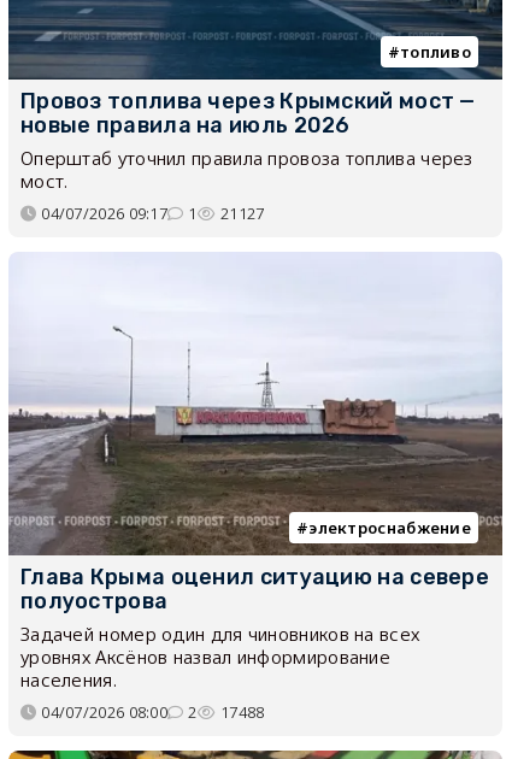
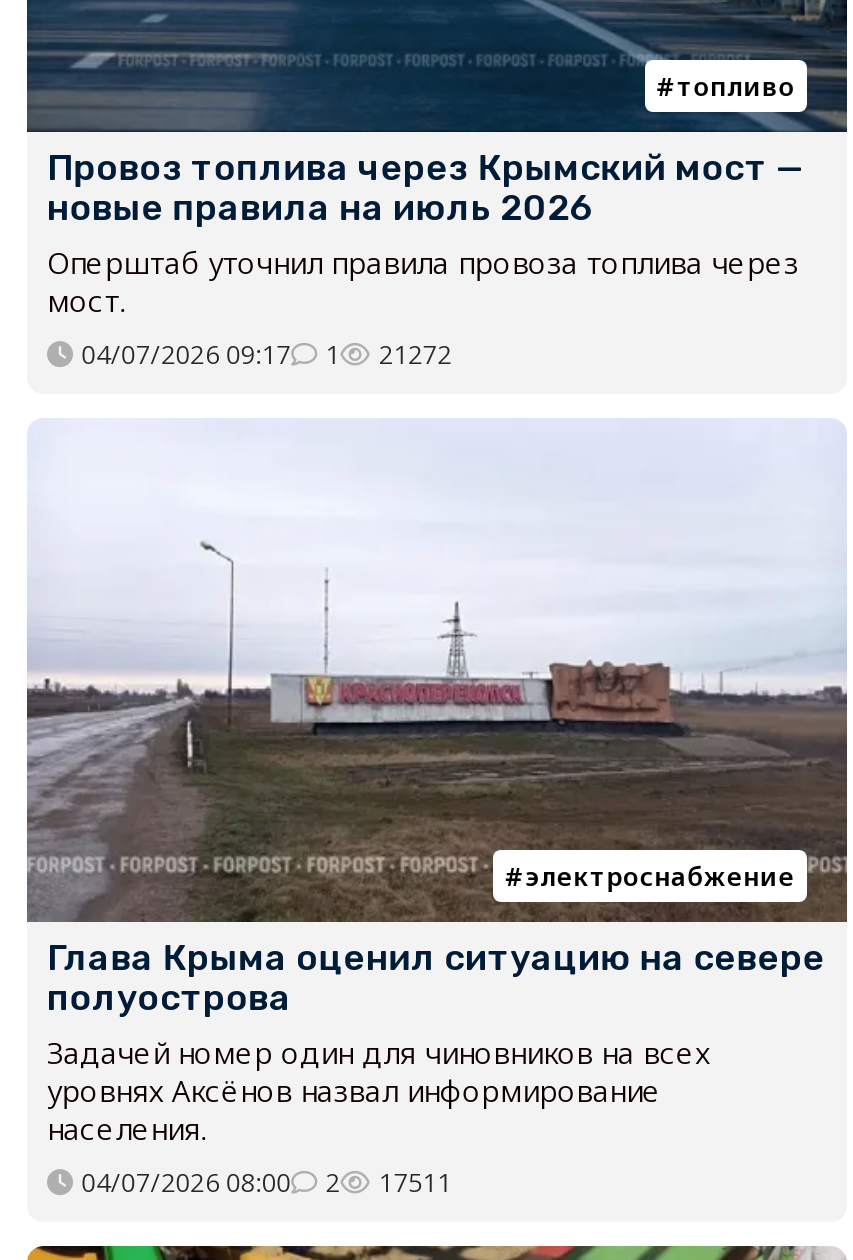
[41,203,264,224] 04/07/2026 09:17 1 21127 -> [82,336,452,372] 04/07/2026 09:17 1 21272
[41,701,264,723] 04/07/2026 08:00 2 17488 -> [82,1164,452,1200] 04/07/2026 08:00 2 17511

